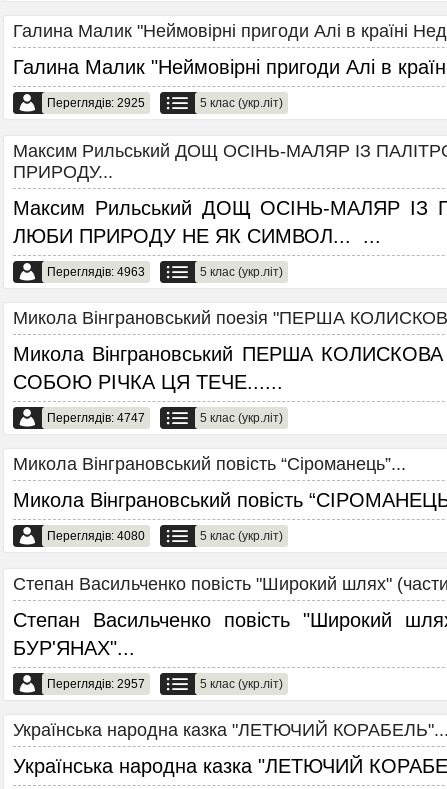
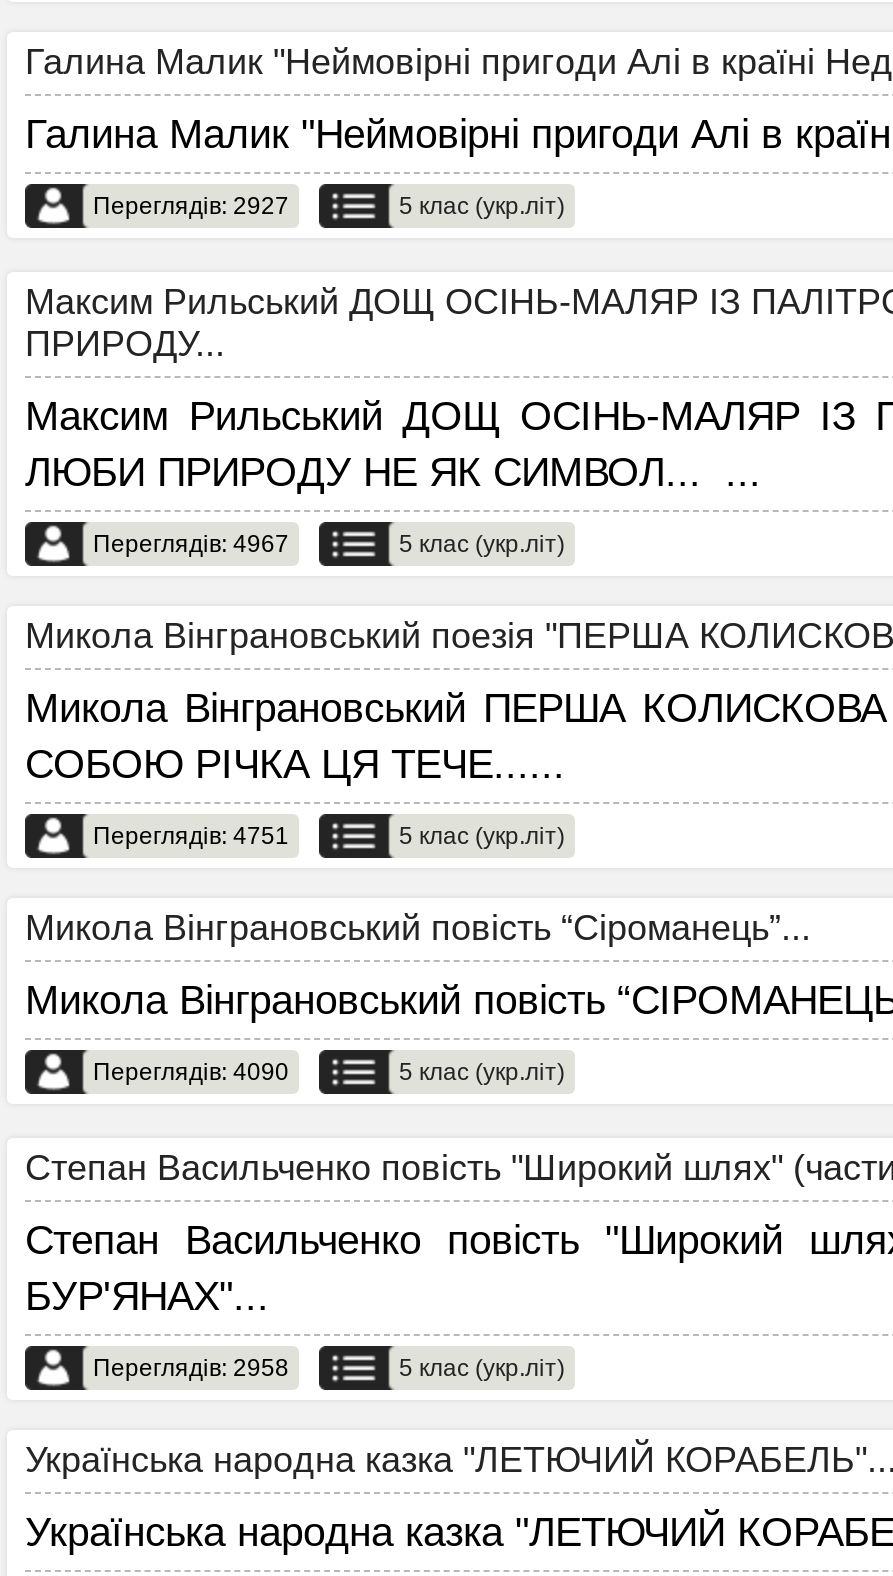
[47,96,145,110] Переглядів: 2925 -> [93,192,289,220] Переглядів: 2927
[47,265,145,279] Переглядів: 4963 -> [93,530,289,558] Переглядів: 4967
[47,411,145,425] Переглядів: 4747 -> [93,822,289,850] Переглядів: 4751
[47,529,145,543] Переглядів: 4080 -> [93,1058,289,1086] Переглядів: 4090
[47,677,145,691] Переглядів: 2957 -> [93,1354,289,1382] Переглядів: 2958

